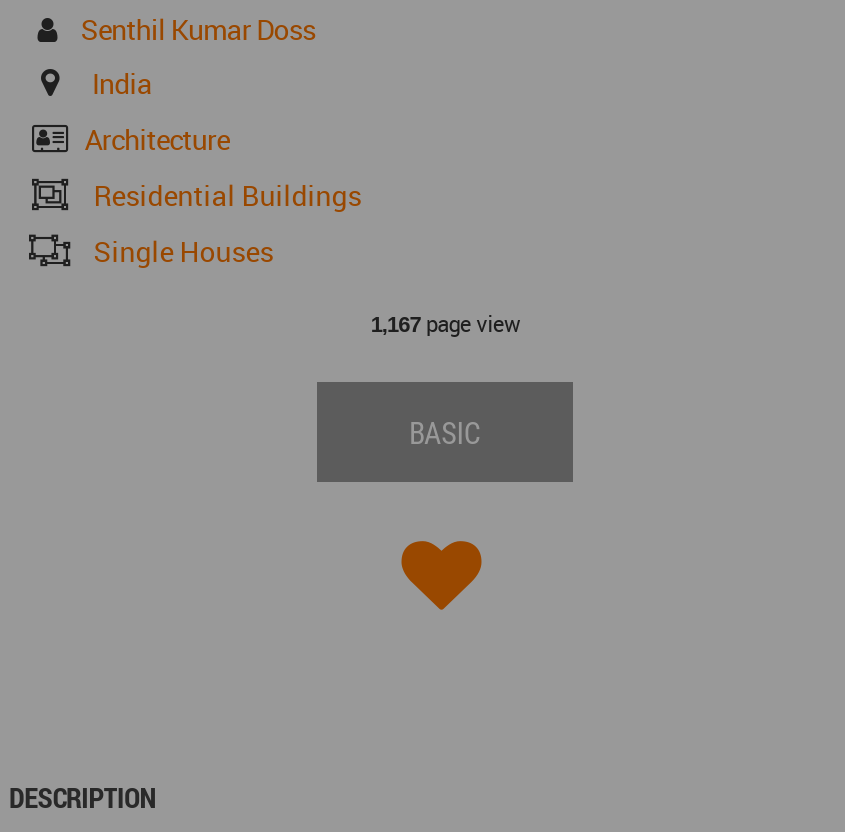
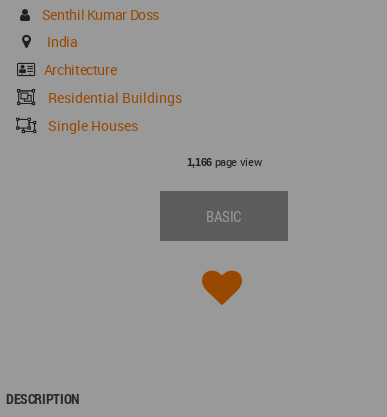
[371,308,519,338] 1,167 page view -> [187,154,261,169] 1,166 page view

